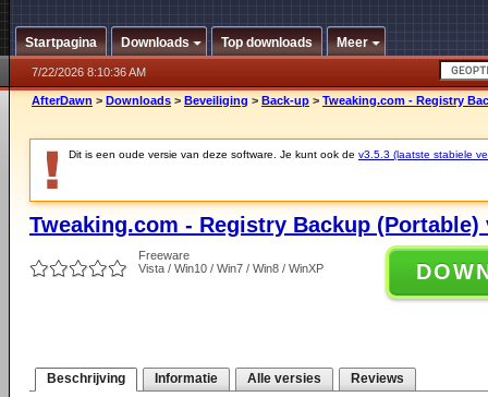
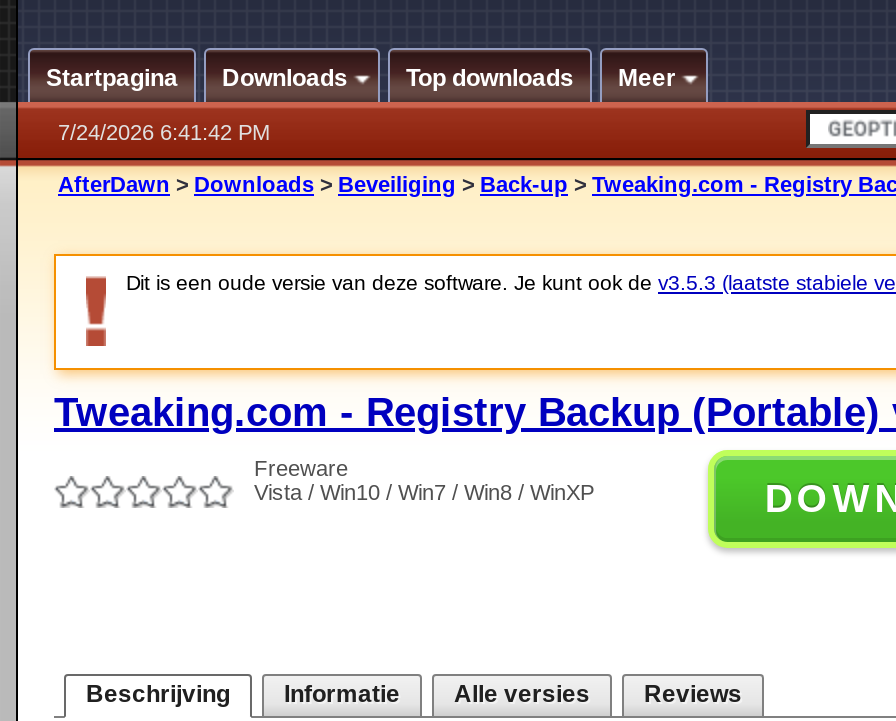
[32,65,146,79] 7/22/2026 8:10:36 AM -> [58,120,270,144] 7/24/2026 6:41:42 PM

